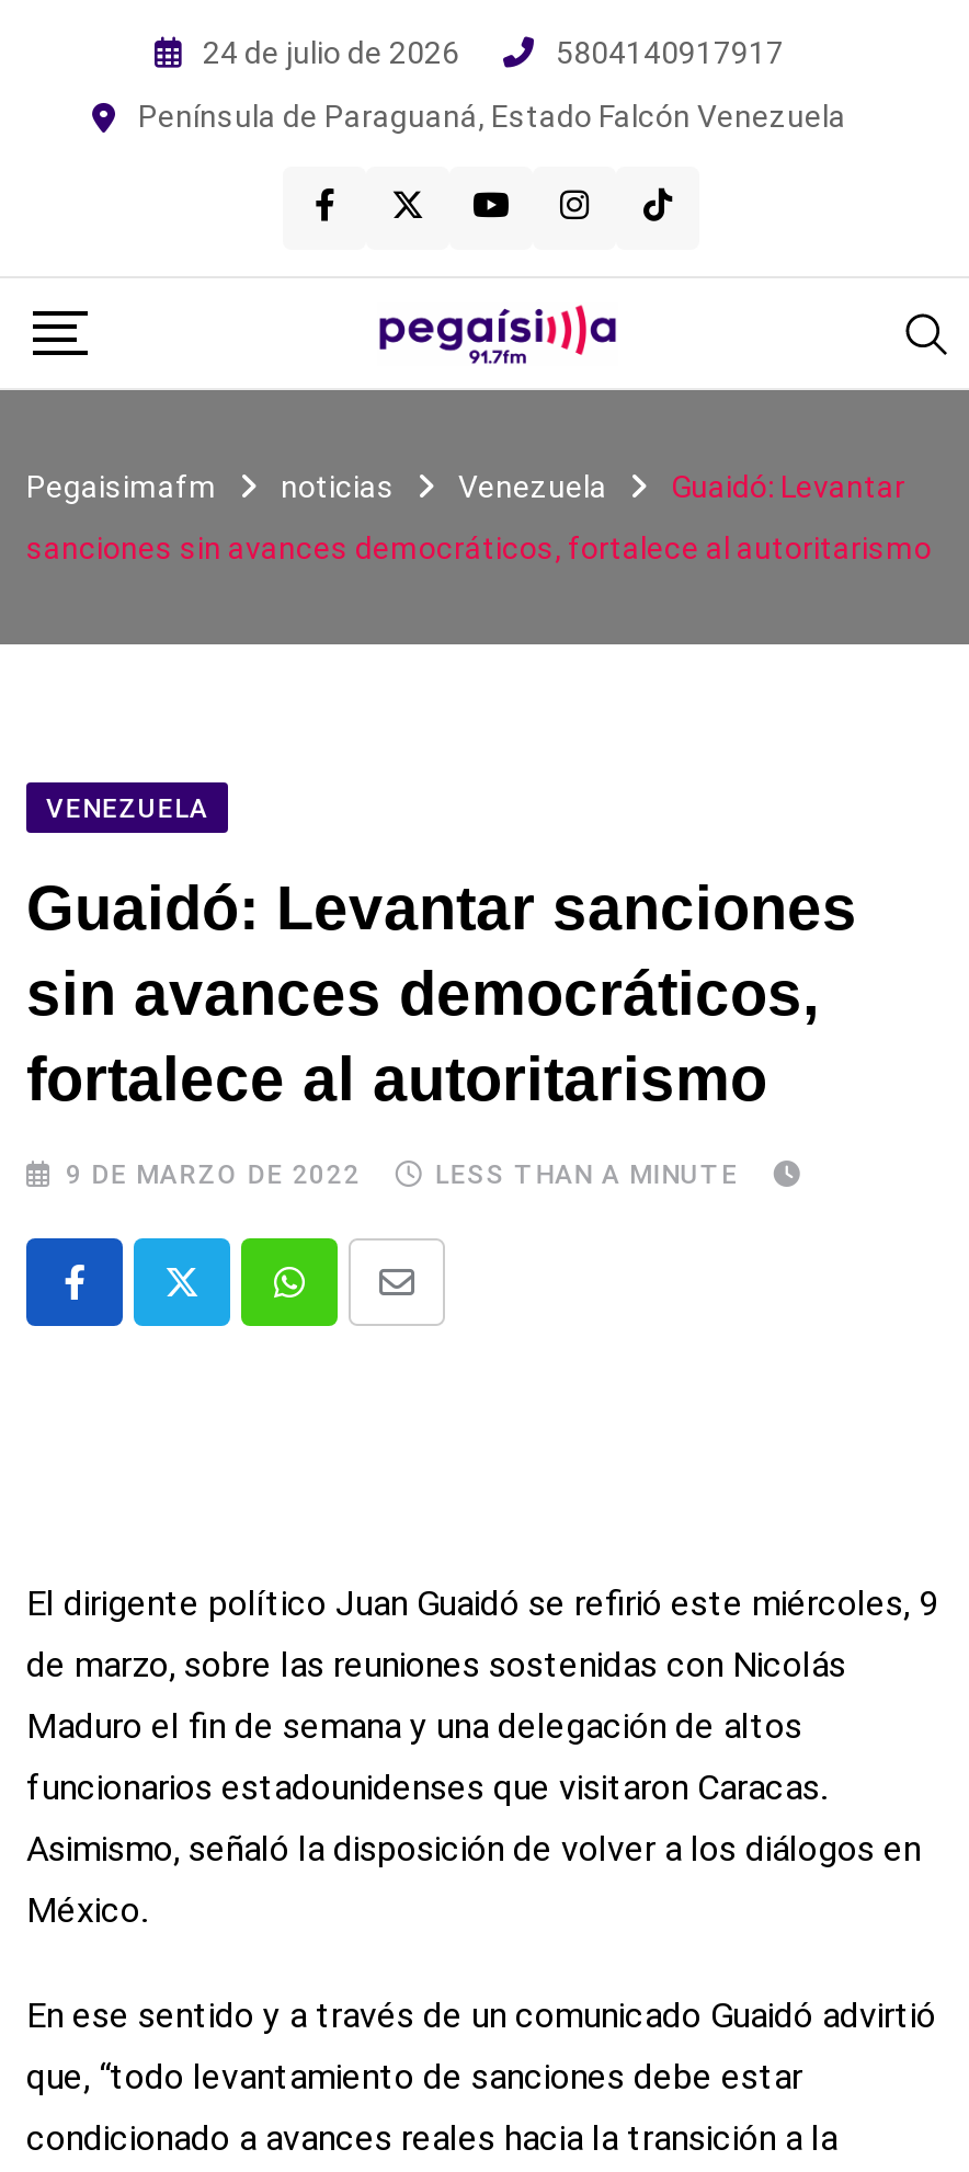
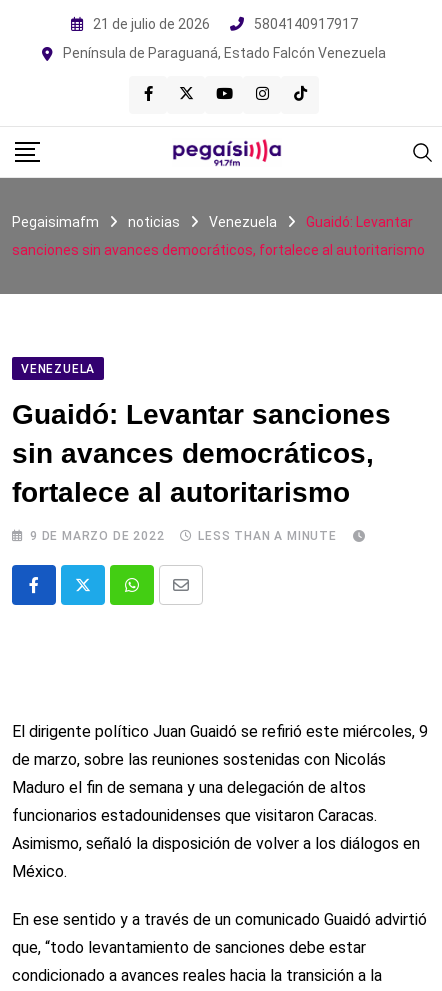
[203,34,459,69] 24 de julio de 2026 -> [92,15,209,31] 21 de julio de 2026

